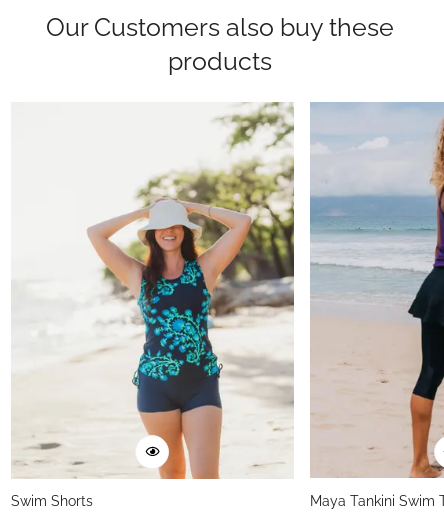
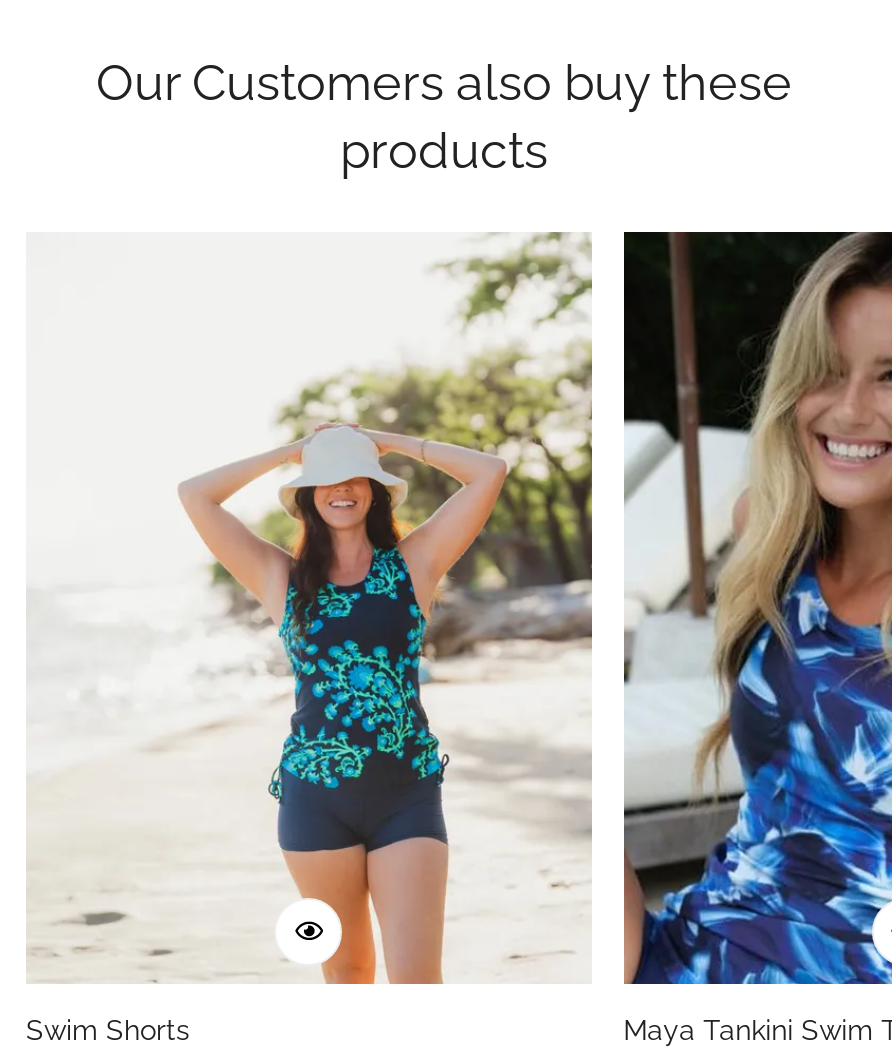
[310,102,441,479] [image] -> [622,230,886,986] [image]

